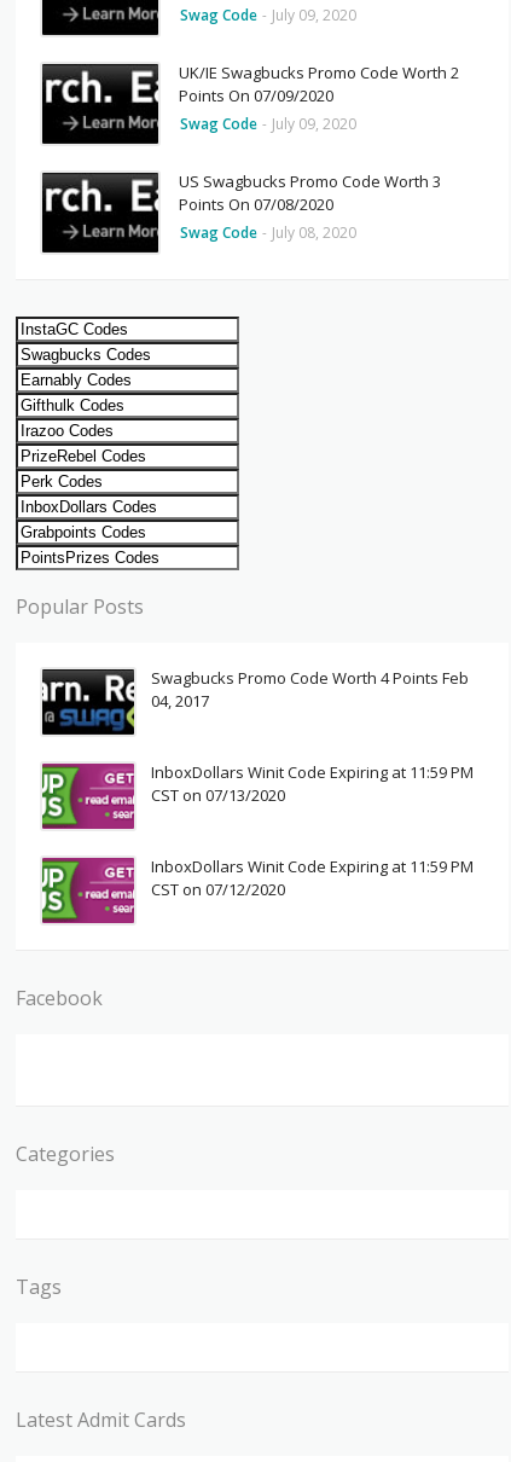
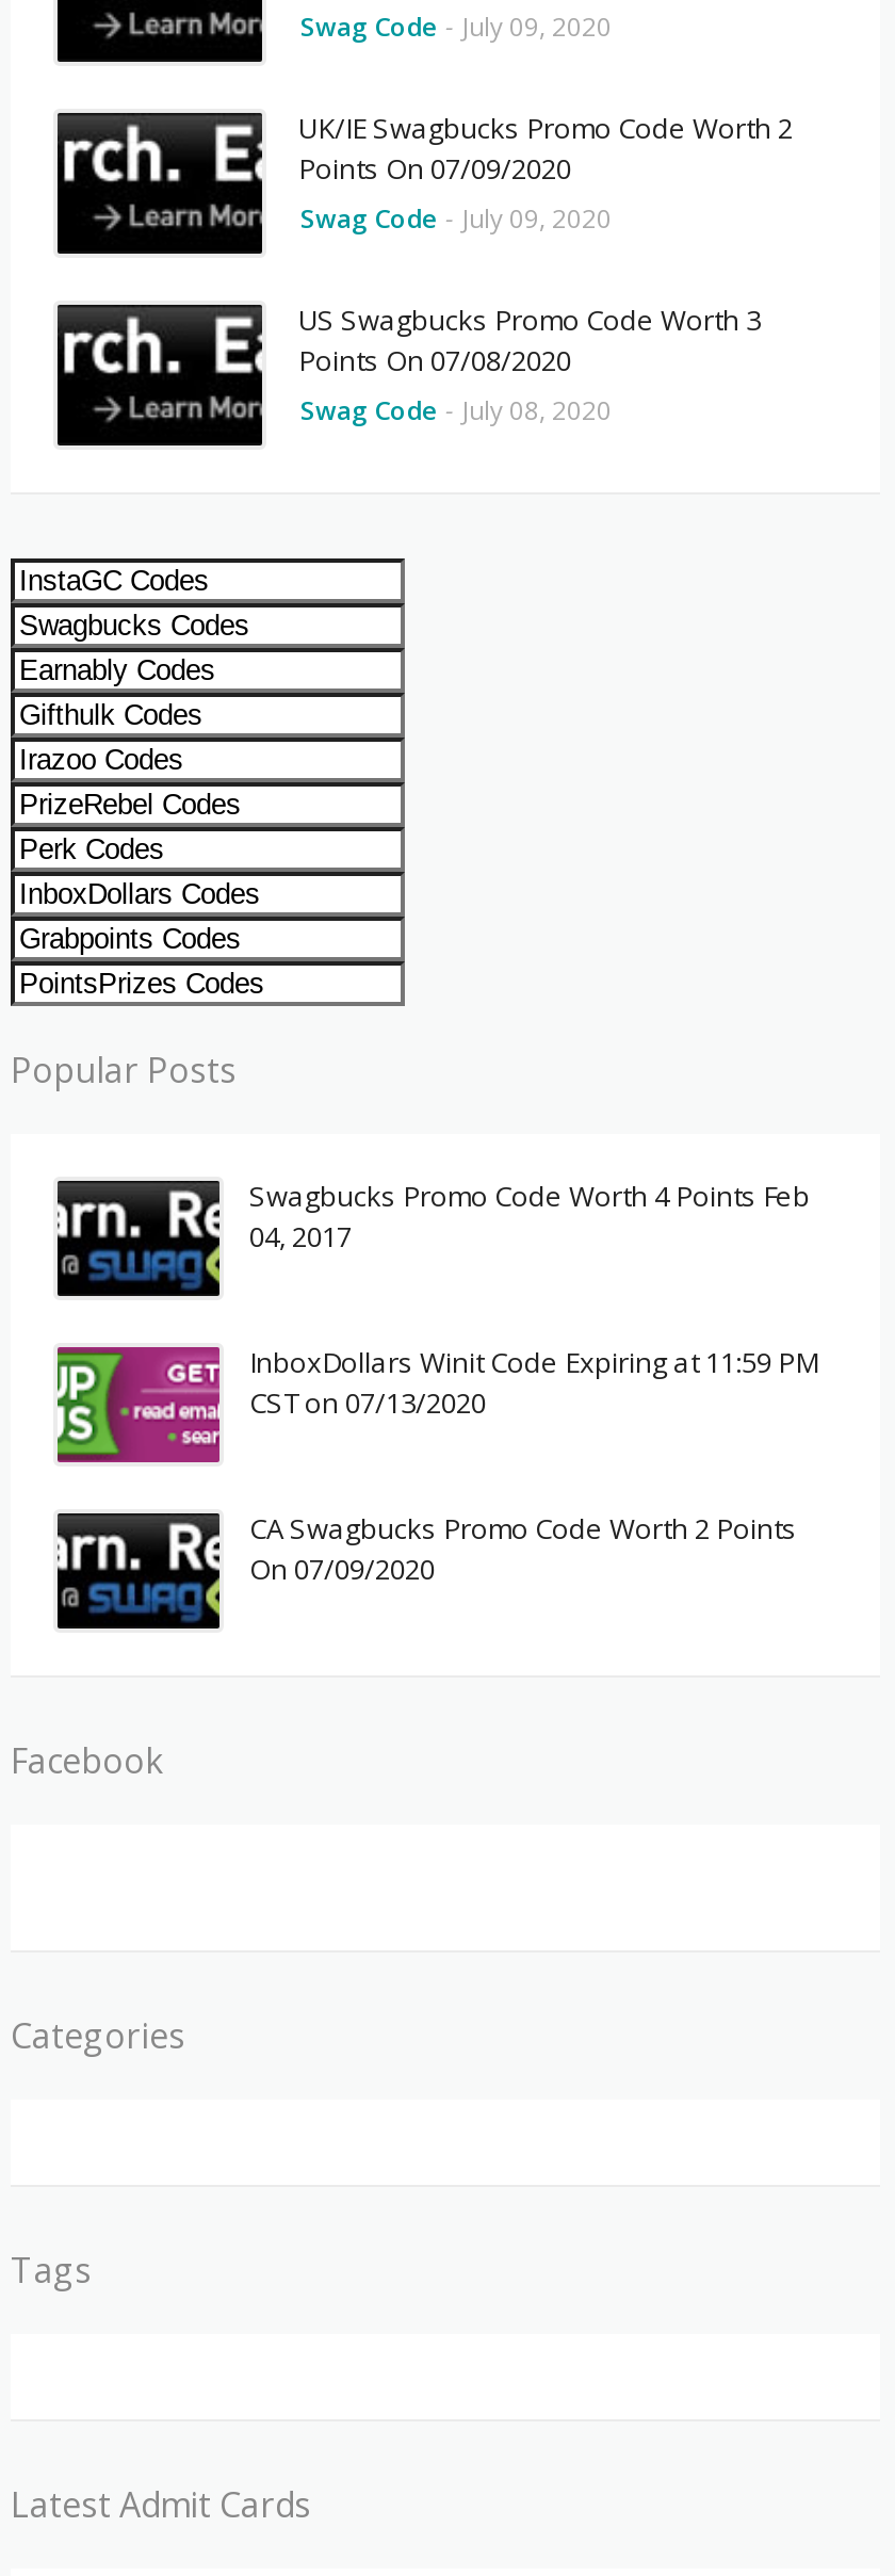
[41,856,474,924] [image] | InboxDollars Winit Code Expiring at 11:59 PM | CST on 07/12/2020 -> [55,1510,797,1631] [image] | CA Swagbucks Promo Code Worth 2 Points | On 07/09/2020

